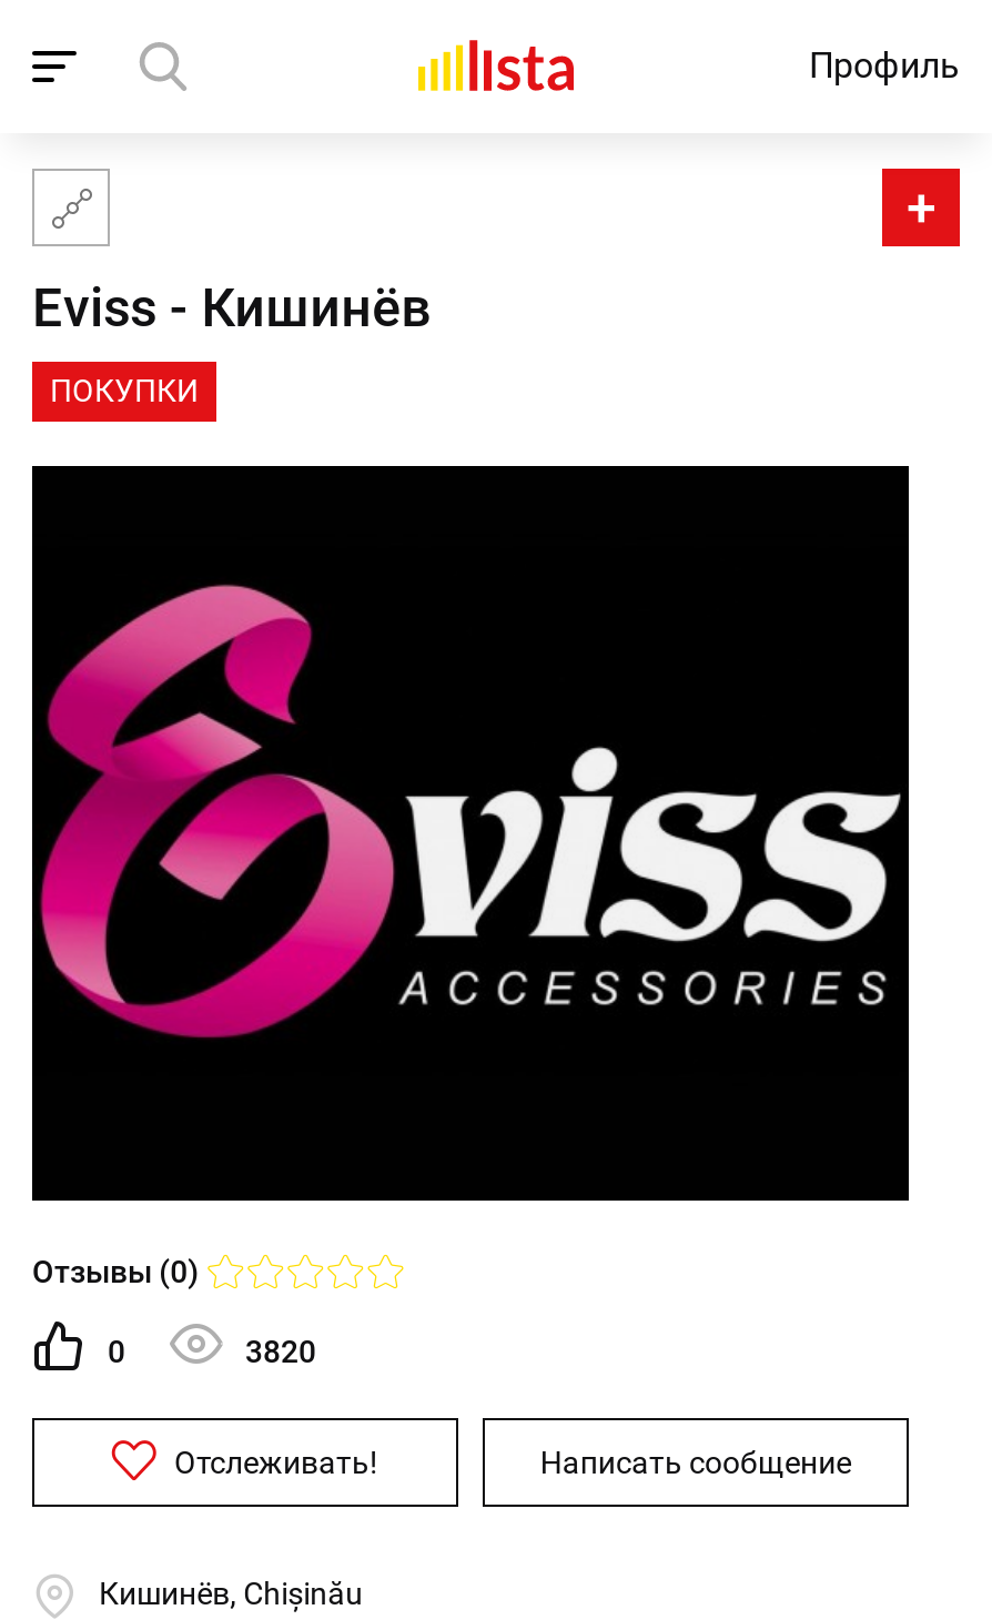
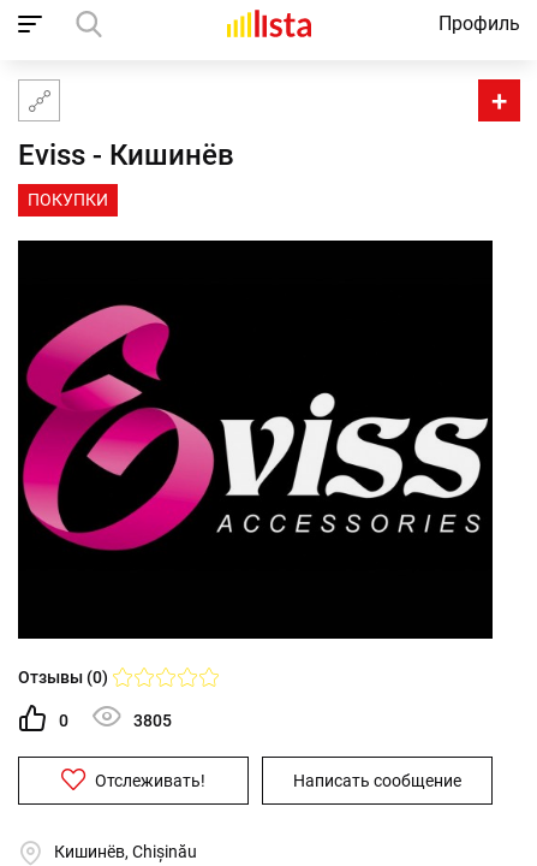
[245,1333,316,1368] 3820 -> [133,710,172,729] 3805

